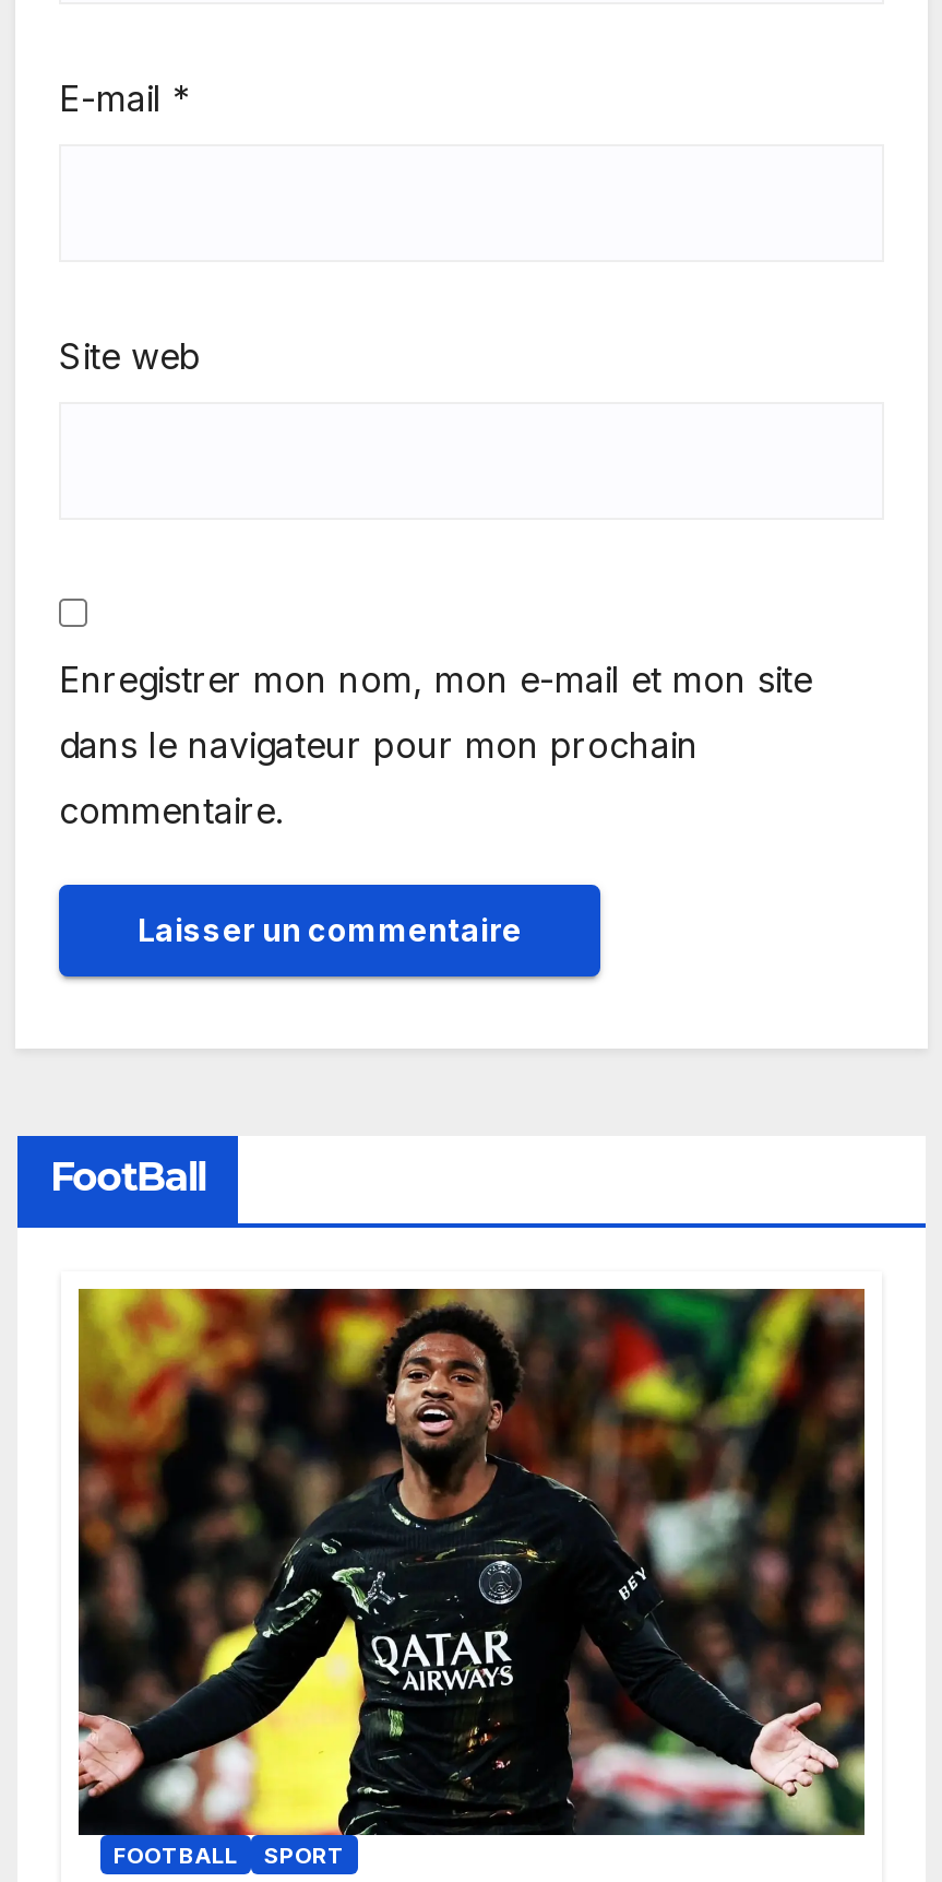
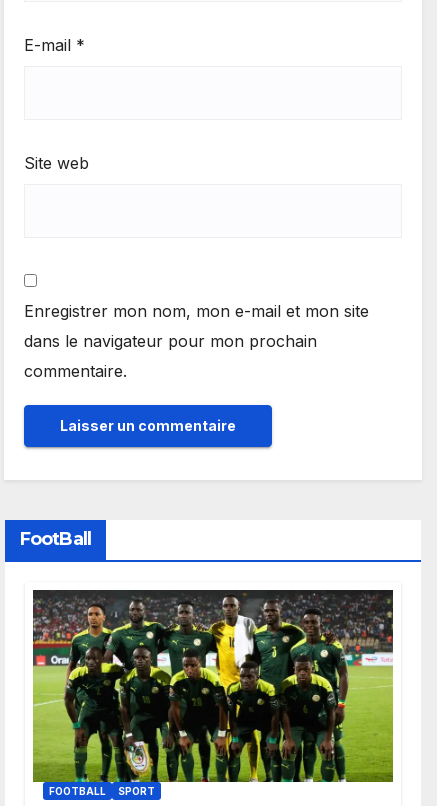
[76,1287,867,1837] [image] -> [32,589,394,783] [image]

